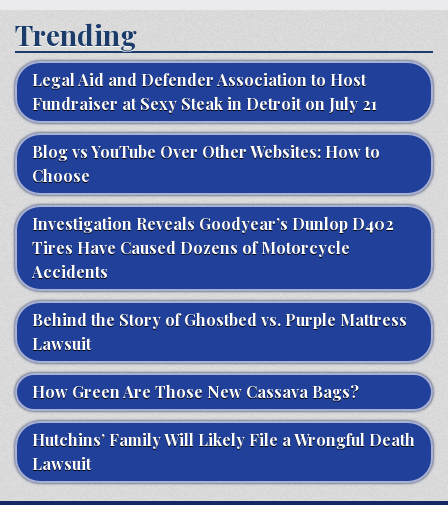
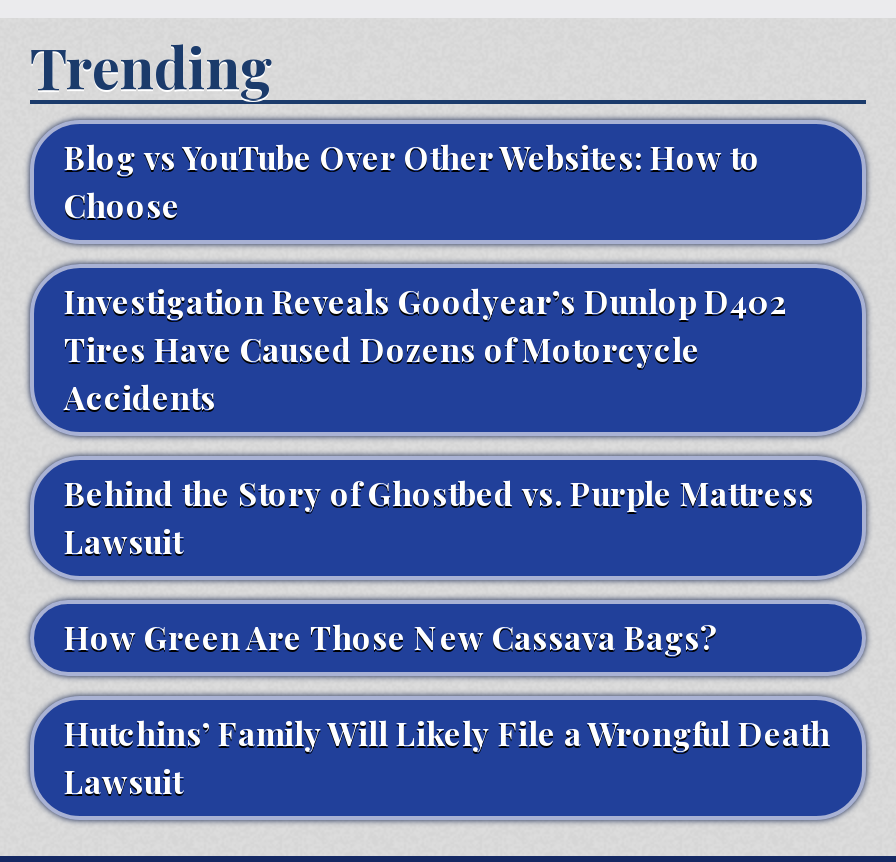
[32,69,377,114] Legal Aid and Defender Association to Host | Fundraiser at Sexy Steak in Detroit on July 21 -> none

